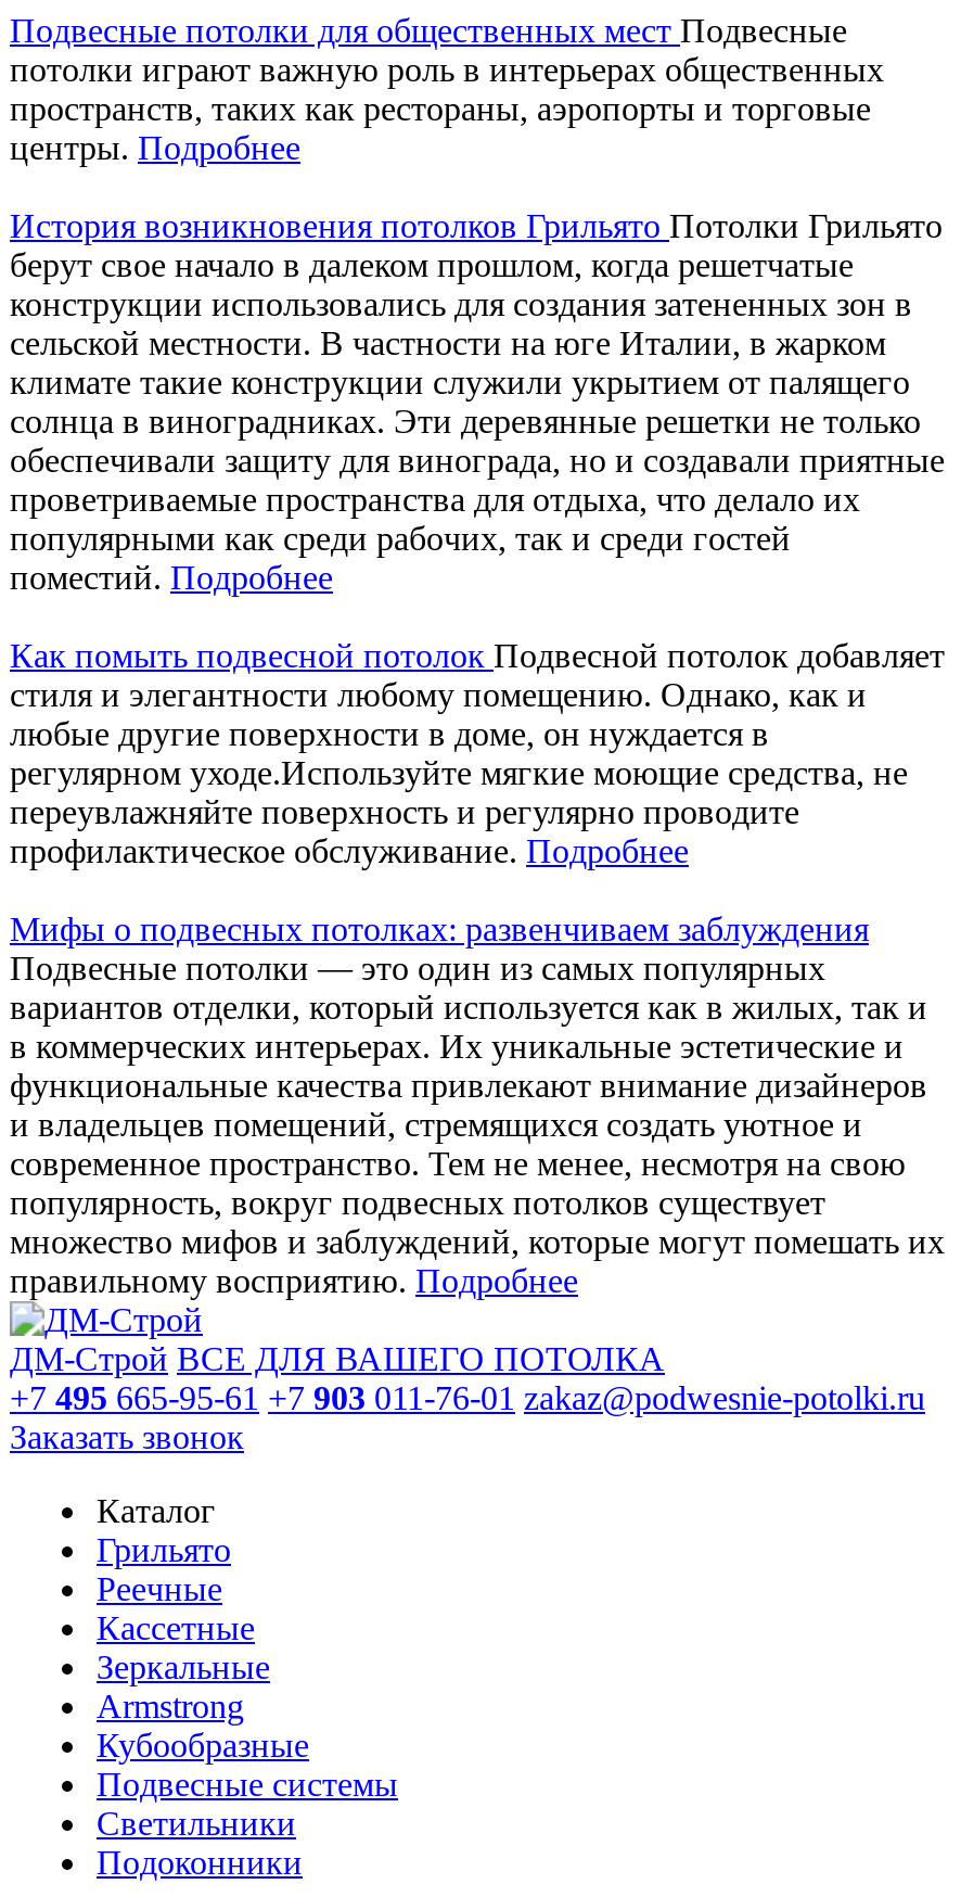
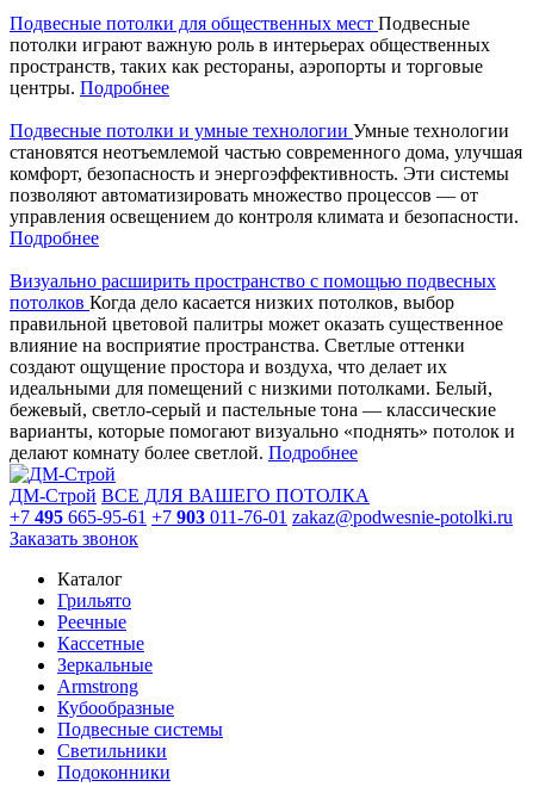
[10,207,945,1299] История возникновения потолков Грильято Потолки Грильято | берут свое начало в далеком прошлом, когда решетчатые | конструкции использовались для создания затененных зон в | сельской местности. В частности на юге Италии, в жарком | климате такие конструкции служили укрытием от палящего | солнца в виноградниках. Эти деревянные решетки не только | обеспечивали защиту для винограда, но и создавали приятные | проветриваемые пространства для отдыха, что делало их | популярными как среди рабочих, так и среди гостей | поместий. Подробнее | Как помыть подвесной потолок Подвесной потолок добавляет | стиля и элегантности любому помещению. Однако, как и | любые другие поверхности в доме, он нуждается в | регулярном уходе.Используйте мягкие моющие средства, не | переувлажняйте поверхность и регулярно проводите | профилактическое обслуживание. Подробнее | Мифы о подвесных потолках: развенчиваем заблуждения | Подвесные потолки — это один из самых популярных | вариантов отделки, который используется как в жилых, так и | в коммерческих интерьерах. Их уникальные эстетические и | функциональные качества привлекают внимание дизайнеров | и владельцев помещений, стремящихся создать уютное и | современное пространство. Тем не менее, несмотря на свою | популярность, вокруг подвесных потолков существует | множество мифов и заблуждений, которые могут помешать их | правильному восприятию. Подробнее -> [10,120,522,463] Подвесные потолки и умные технологии Умные технологии | становятся неотъемлемой частью современного дома, улучшая | комфорт, безопасность и энергоэффективность. Эти системы | позволяют автоматизировать множество процессов — от | управления освещением до контроля климата и безопасности. | Подробнее | Визуально расширить пространство с помощью подвесных | потолков Когда дело касается низких потолков, выбор | правильной цветовой палитры может оказать существенное | влияние на восприятие пространства. Светлые оттенки | создают ощущение простора и воздуха, что делает их | идеальными для помещений с низкими потолками. Белый, | бежевый, светло-серый и пастельные тона — классические | варианты, которые помогают визуально «поднять» потолок и | делают комнату более светлой. Подробнее

